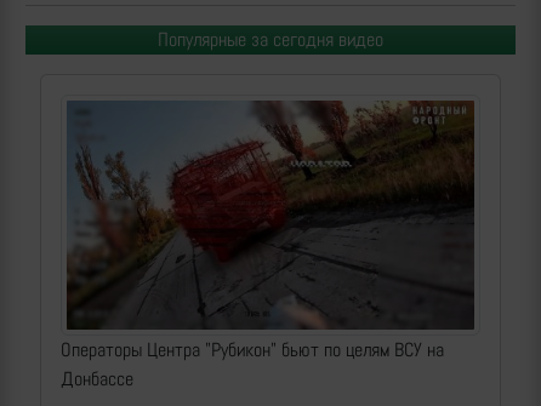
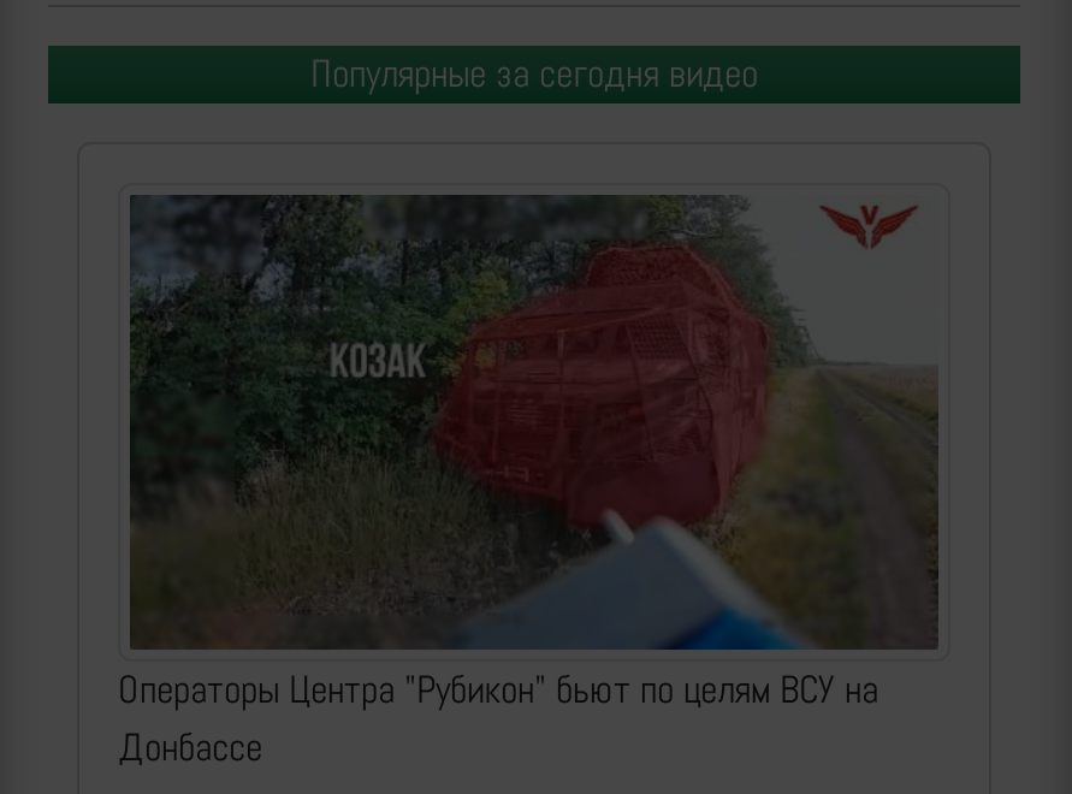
[67,99,475,331] [image] -> [128,192,938,652] [image]

